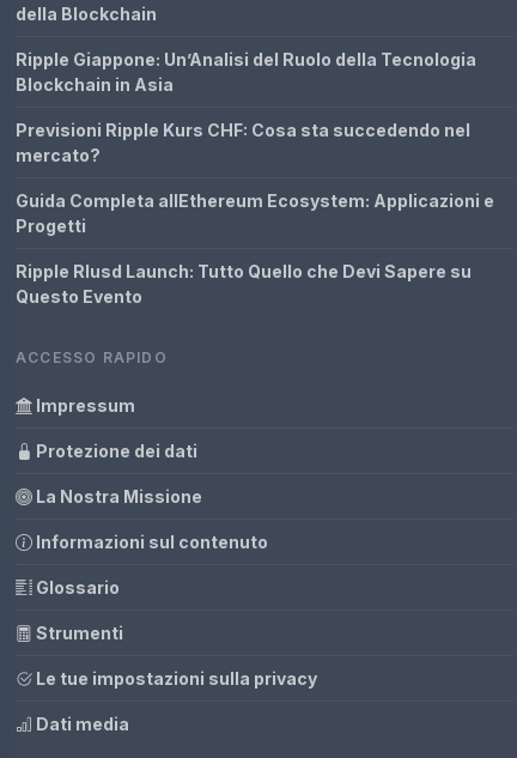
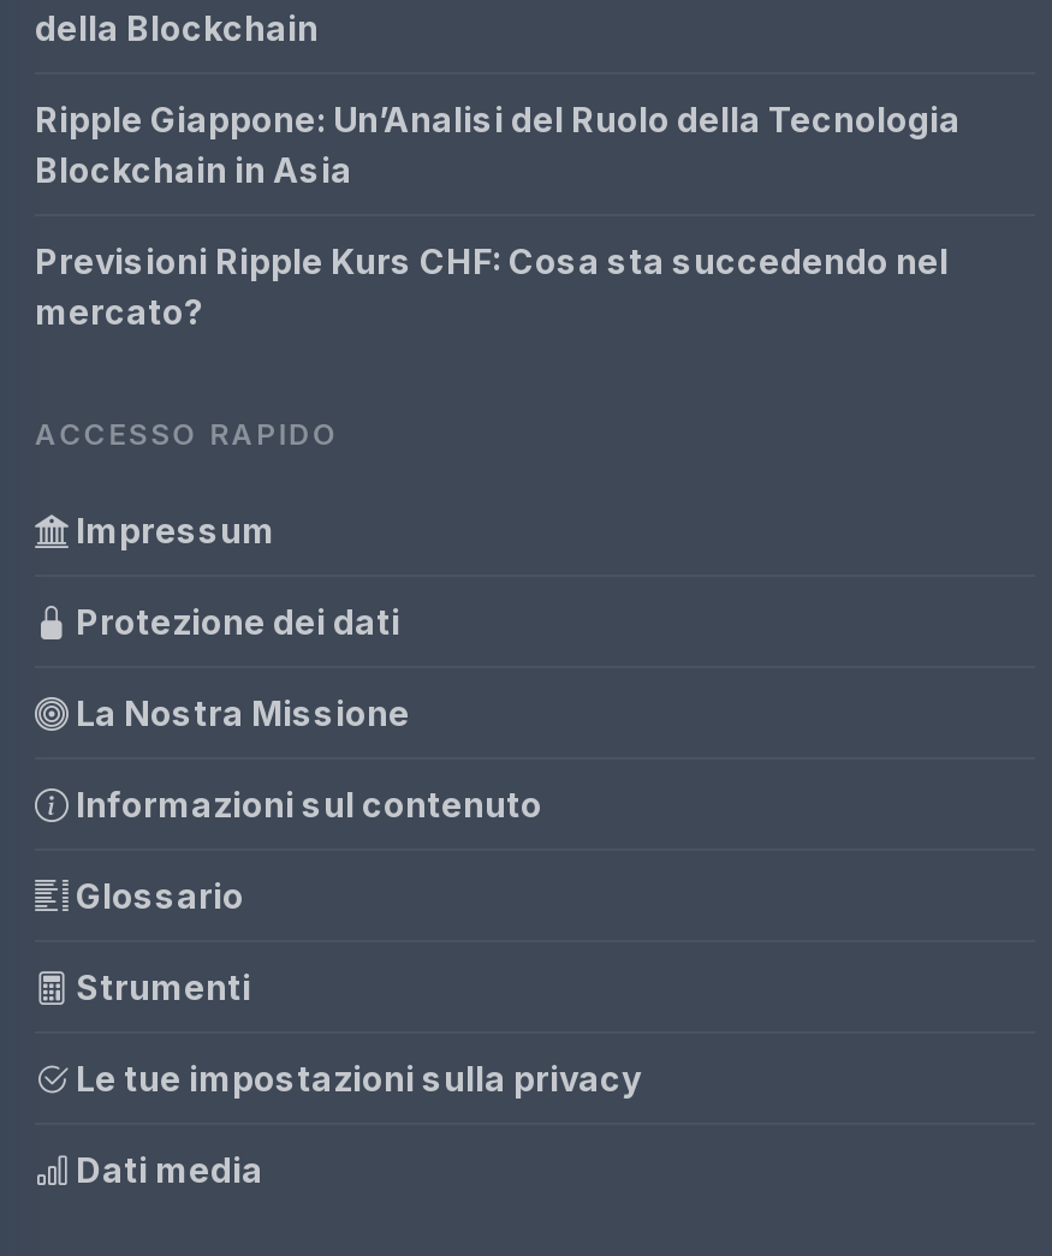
[16,190,494,307] Guida Completa allEthereum Ecosystem: Applicazioni e | Progetti | Ripple Rlusd Launch: Tutto Quello che Devi Sapere su | Questo Evento -> none

